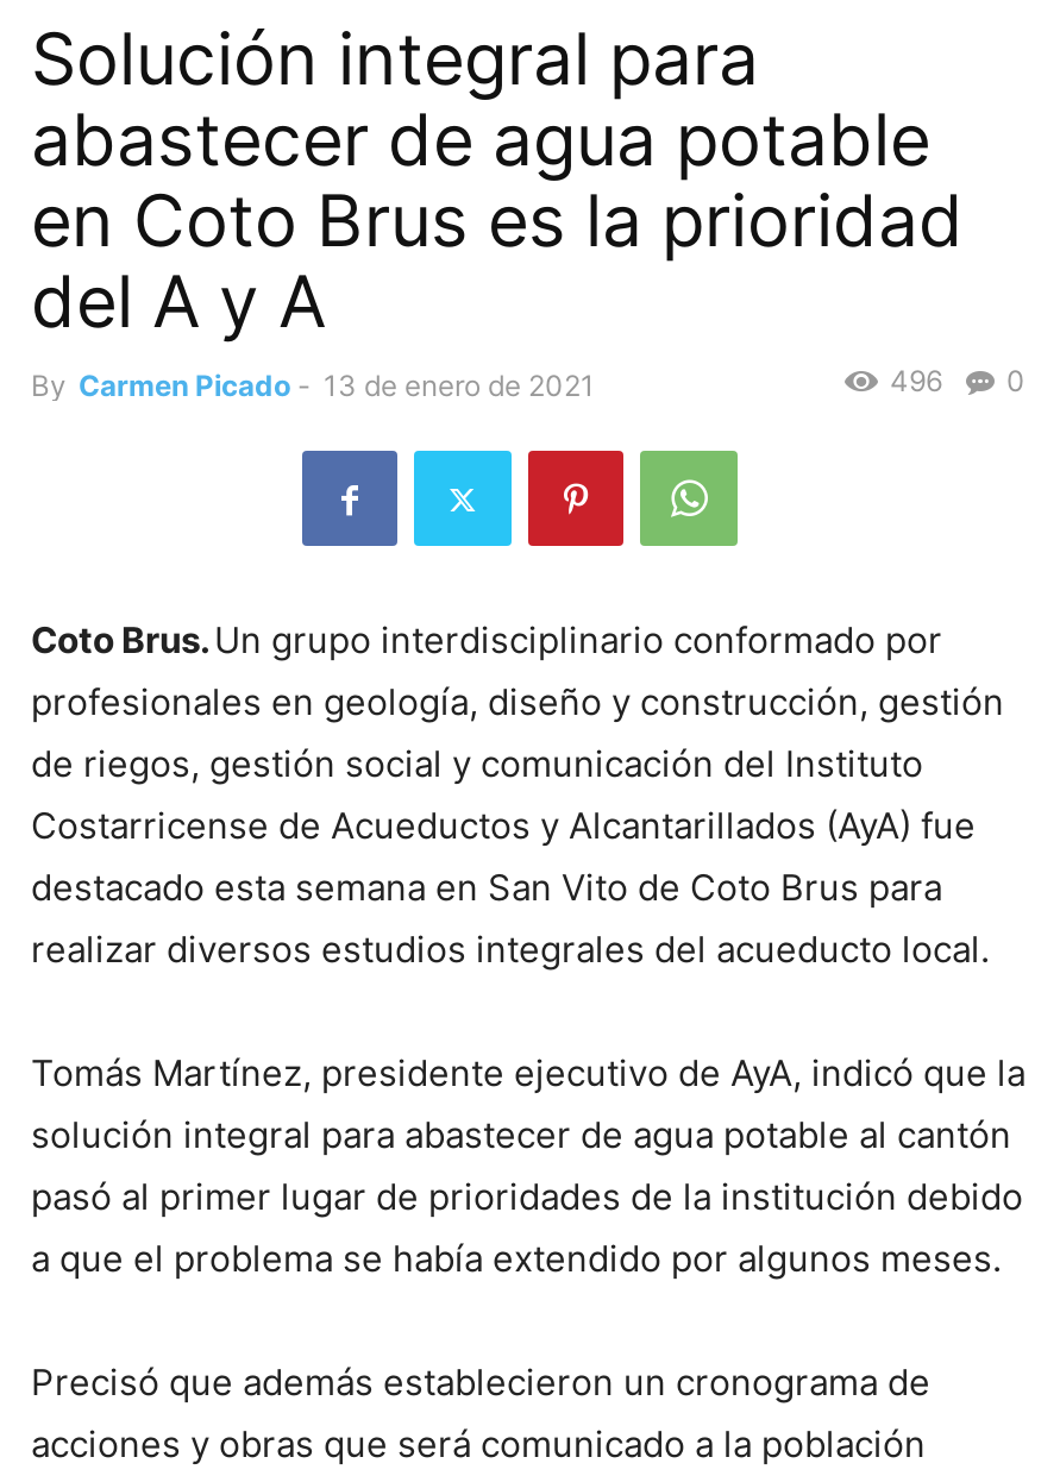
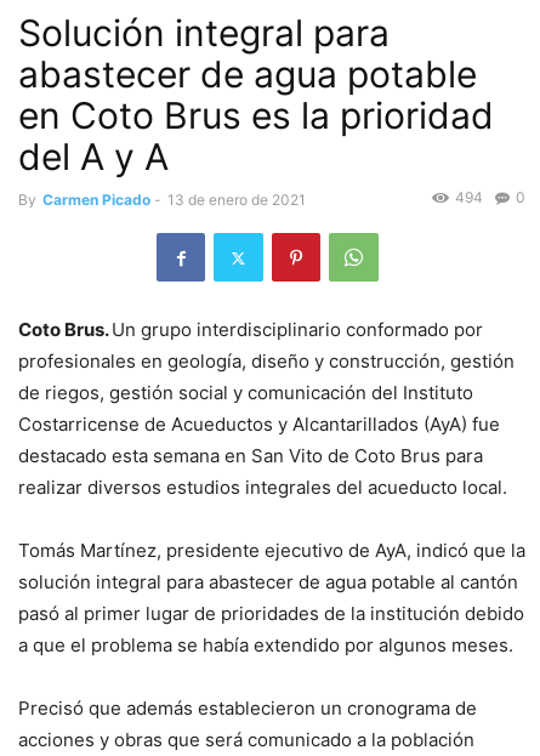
[890,363,1025,398] 496 0 -> [455,188,525,206] 494 0

